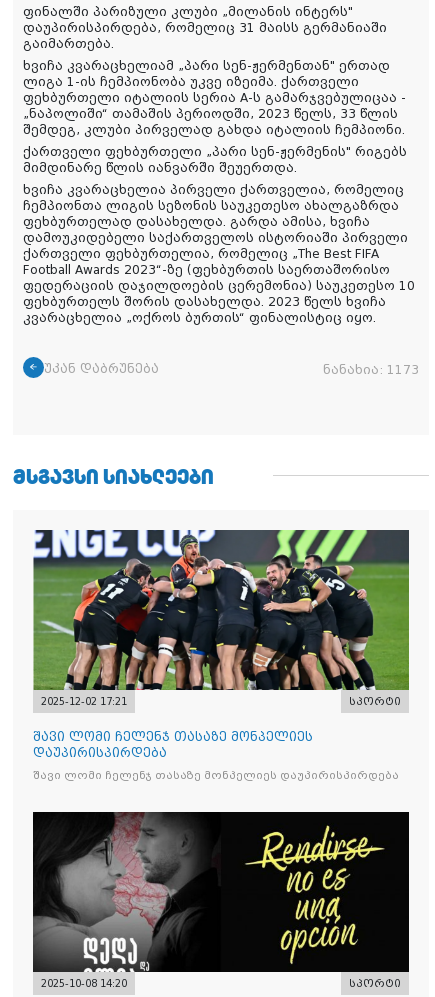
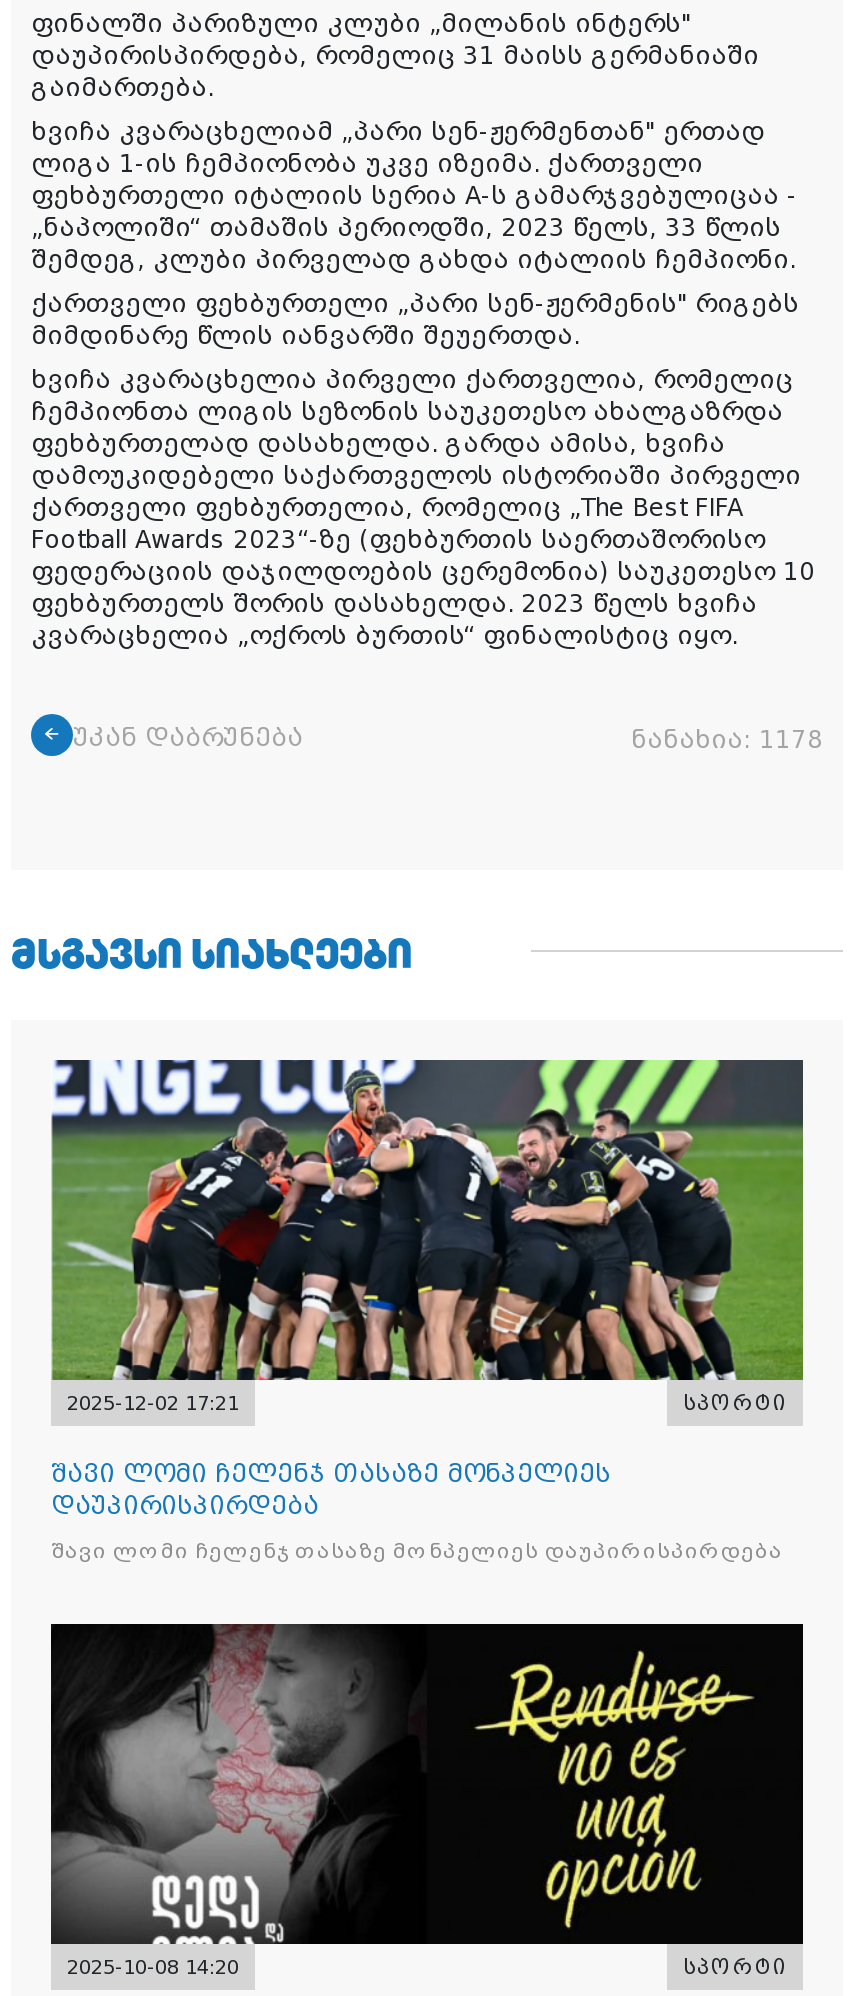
[323,362,419,376] ნანახია: 1173 -> [631,725,823,753] ნანახია: 1178

